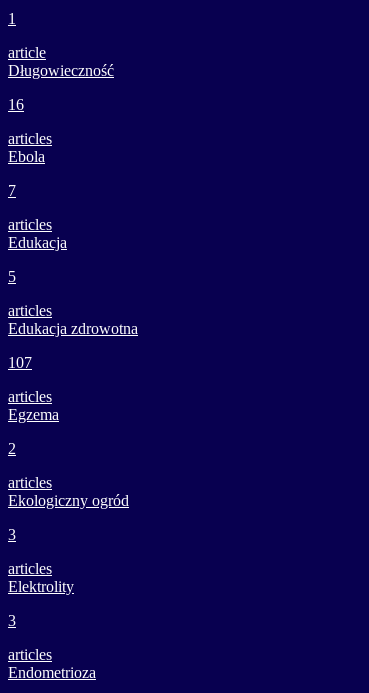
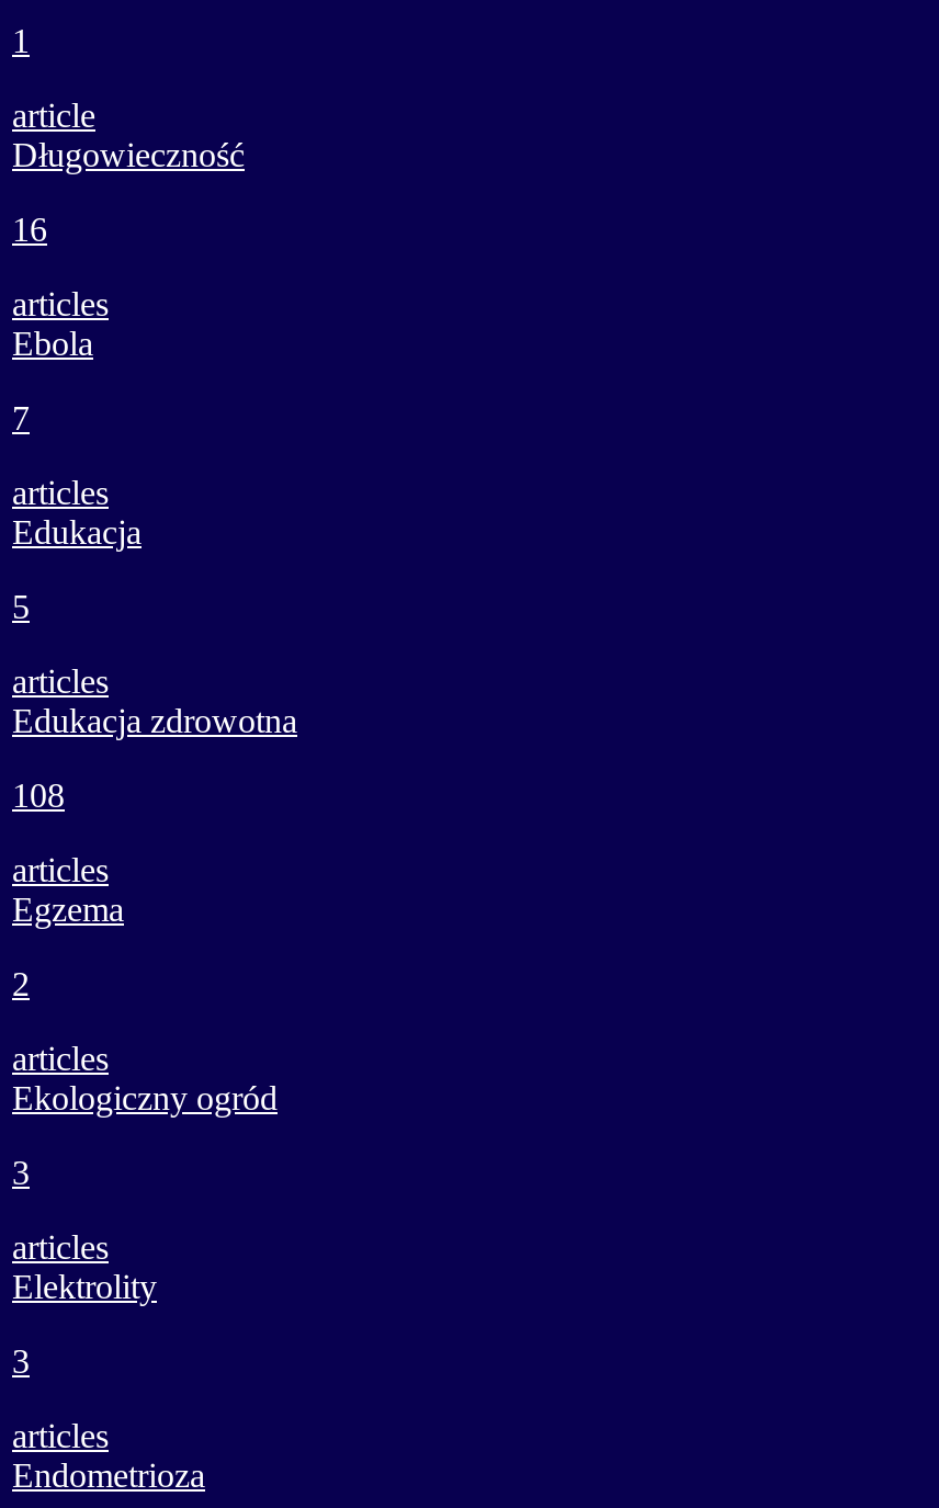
[8,354,32,371] 107 -> [12,776,65,813] 108

